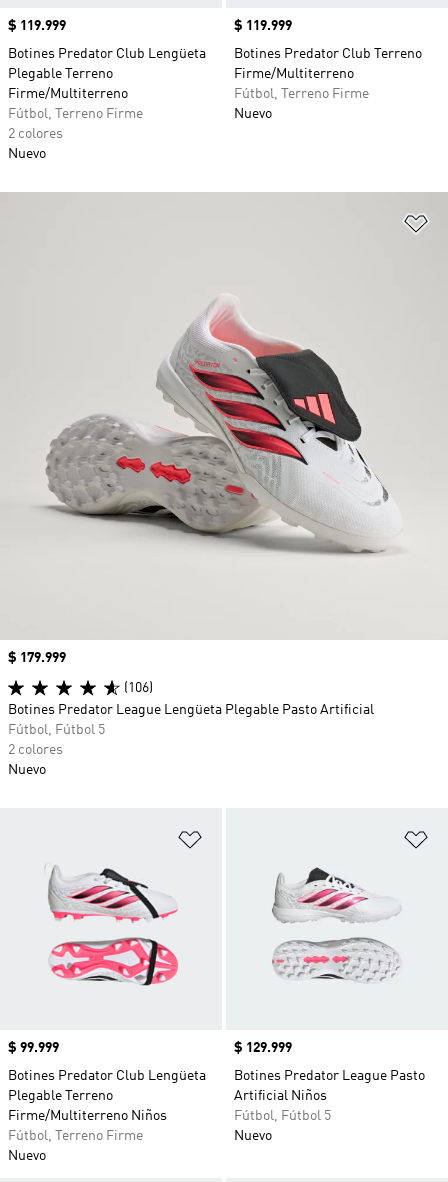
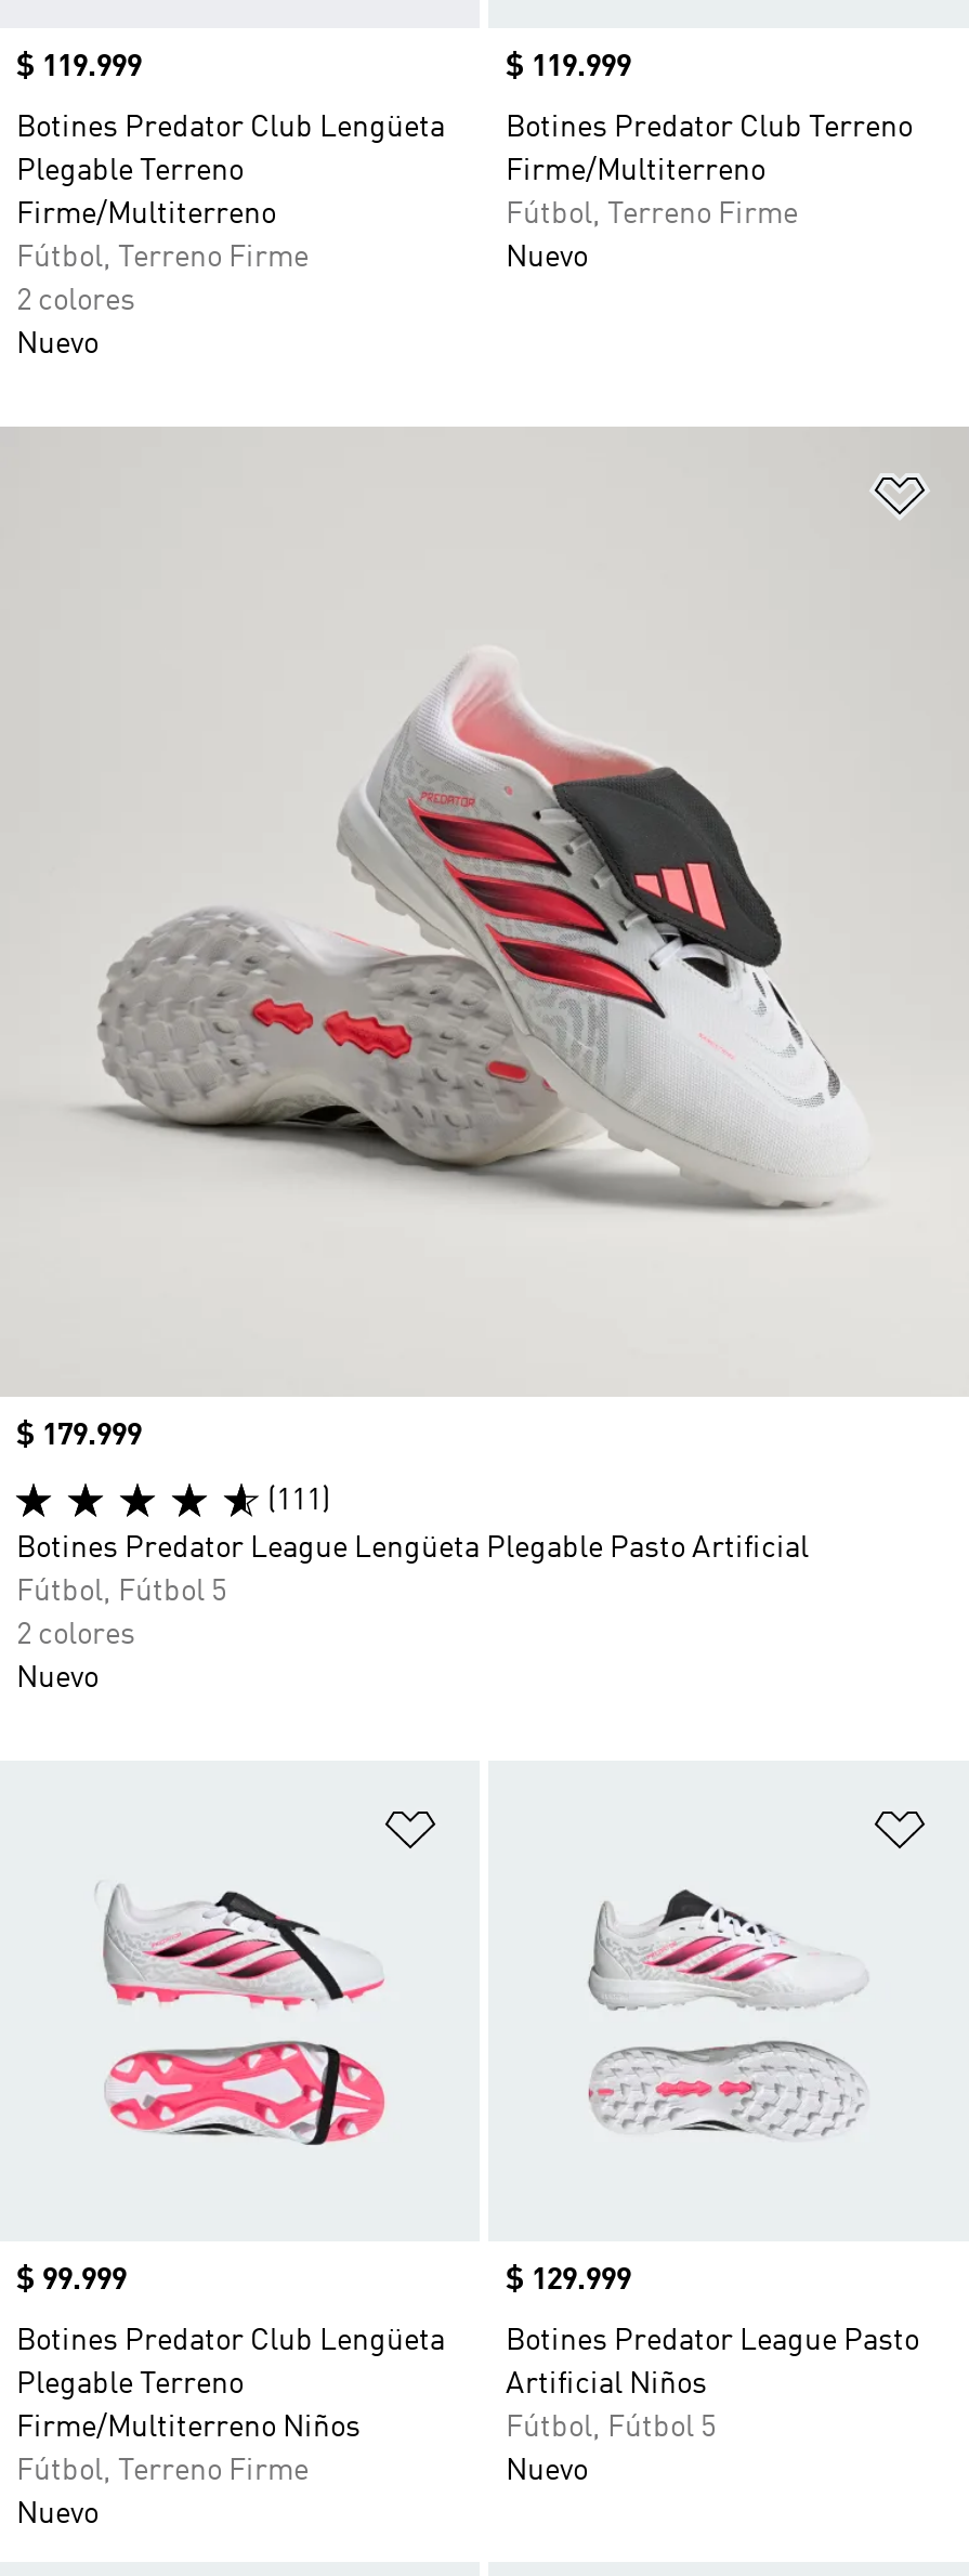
[124,681,153,695] (106) -> [267,1486,330,1516] (111)

